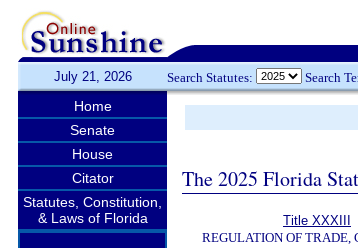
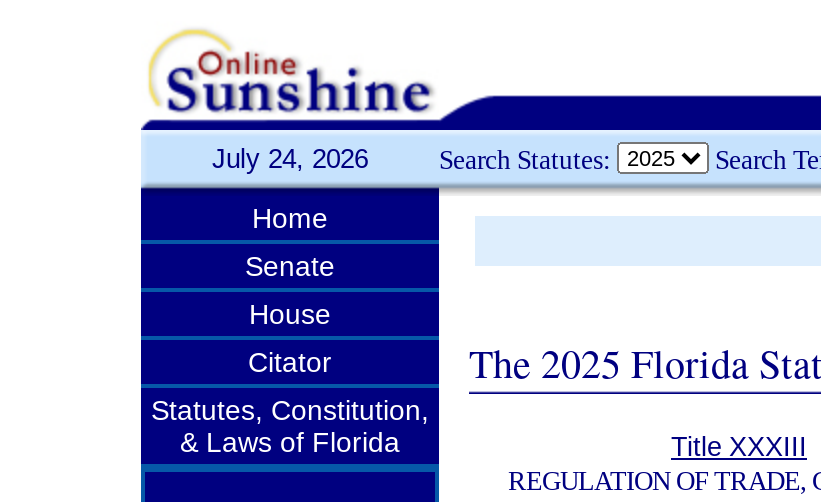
[53,69,131,84] July 21, 2026 -> [212,144,368,174] July 24, 2026

